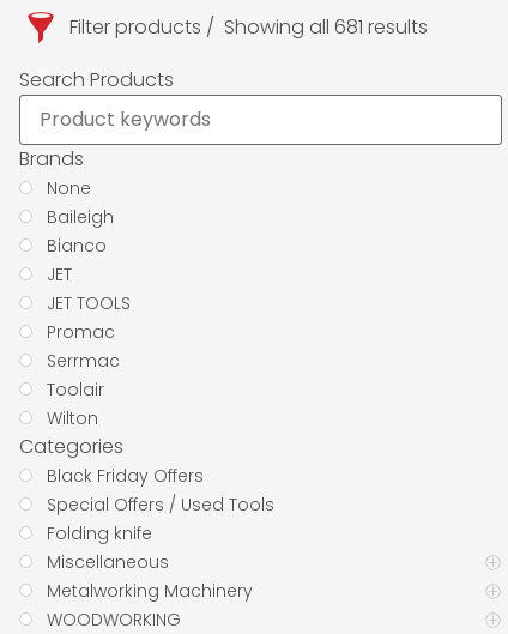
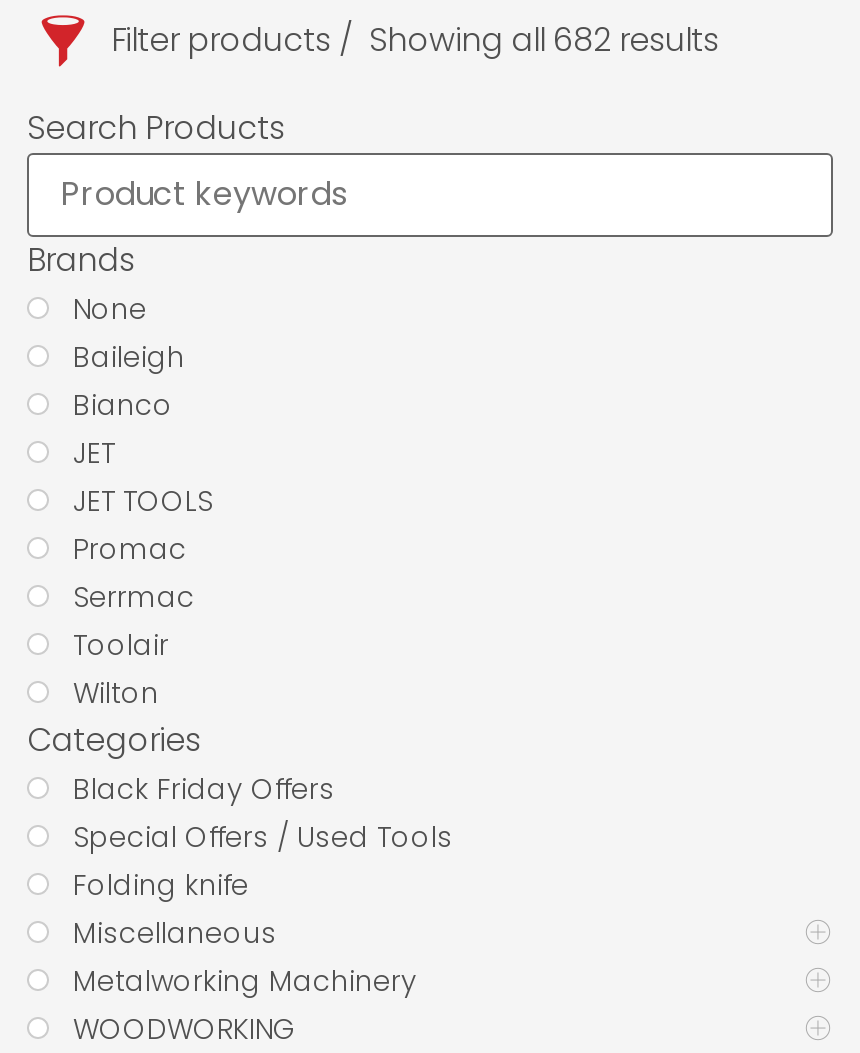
[219,13,428,40] Showing all 681 results -> [361,16,719,62] Showing all 682 results

